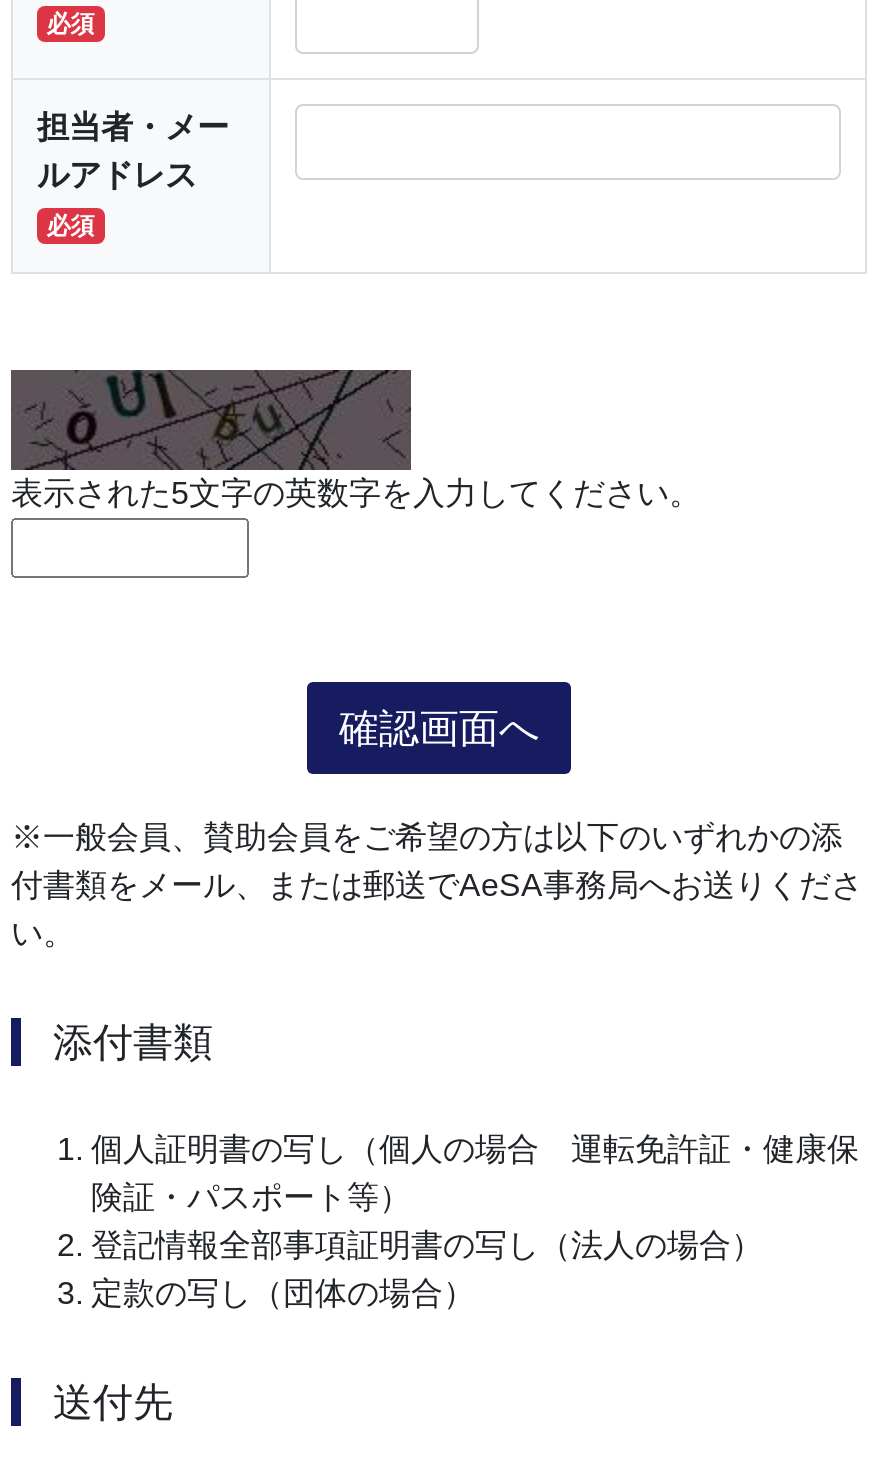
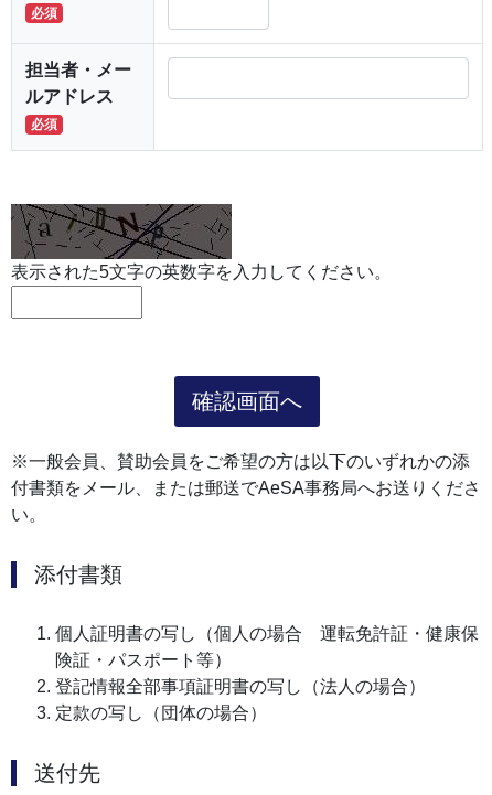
[39,370,397,470] [image] -> [20,205,229,258] [image]

